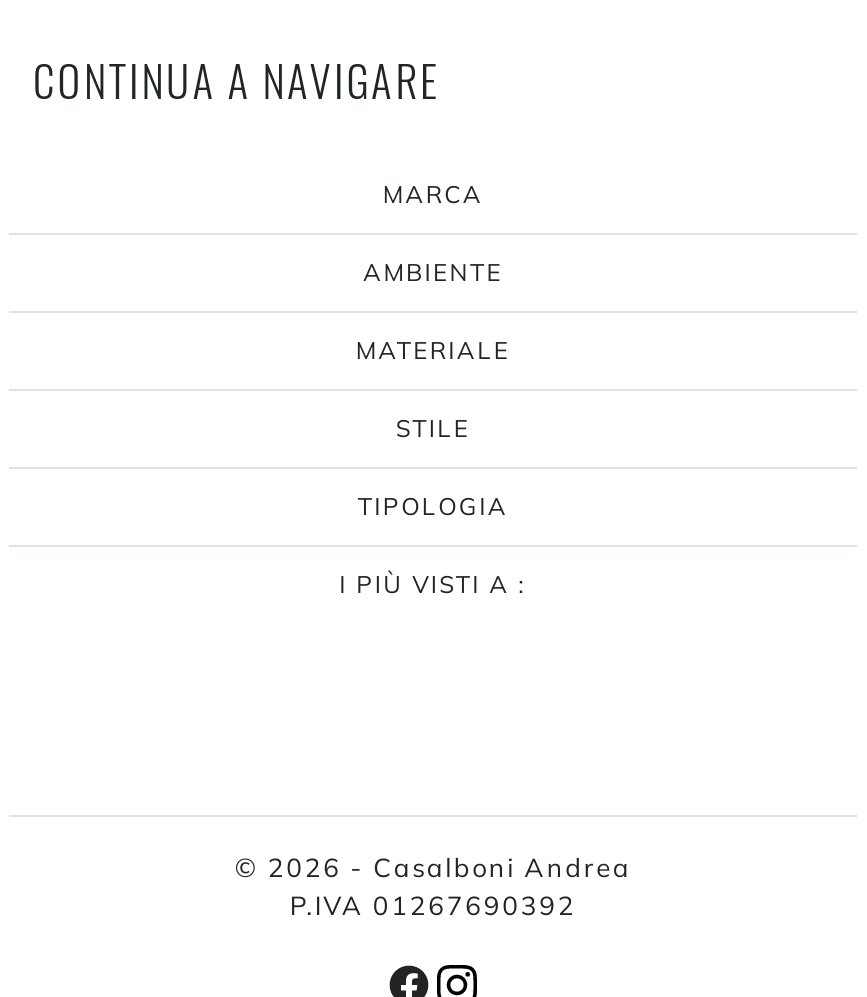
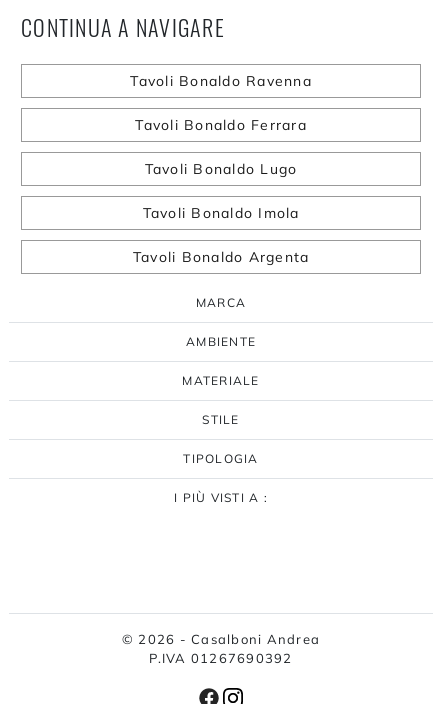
none -> [130,72,312,266] Tavoli Bonaldo Ravenna | Tavoli Bonaldo Ferrara | Tavoli Bonaldo Lugo | Tavoli Bonaldo Imola | Tavoli Bonaldo Argenta

